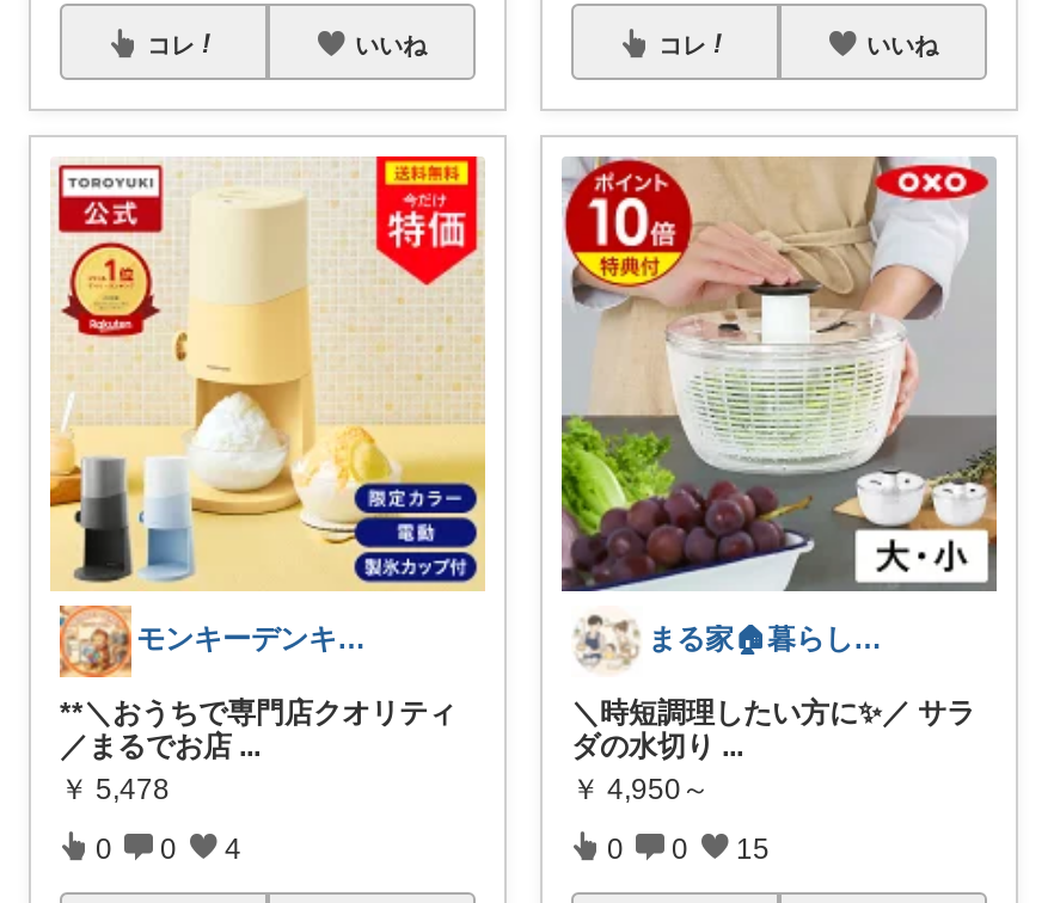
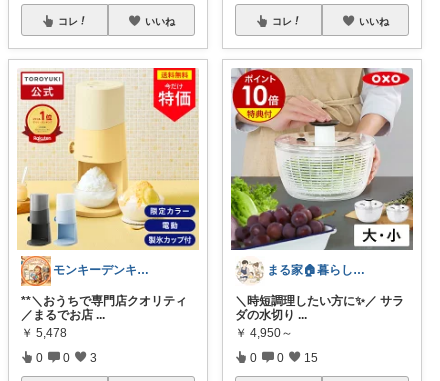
[96,832,241,861] 0 0 4 -> [36,351,97,363] 0 0 3

